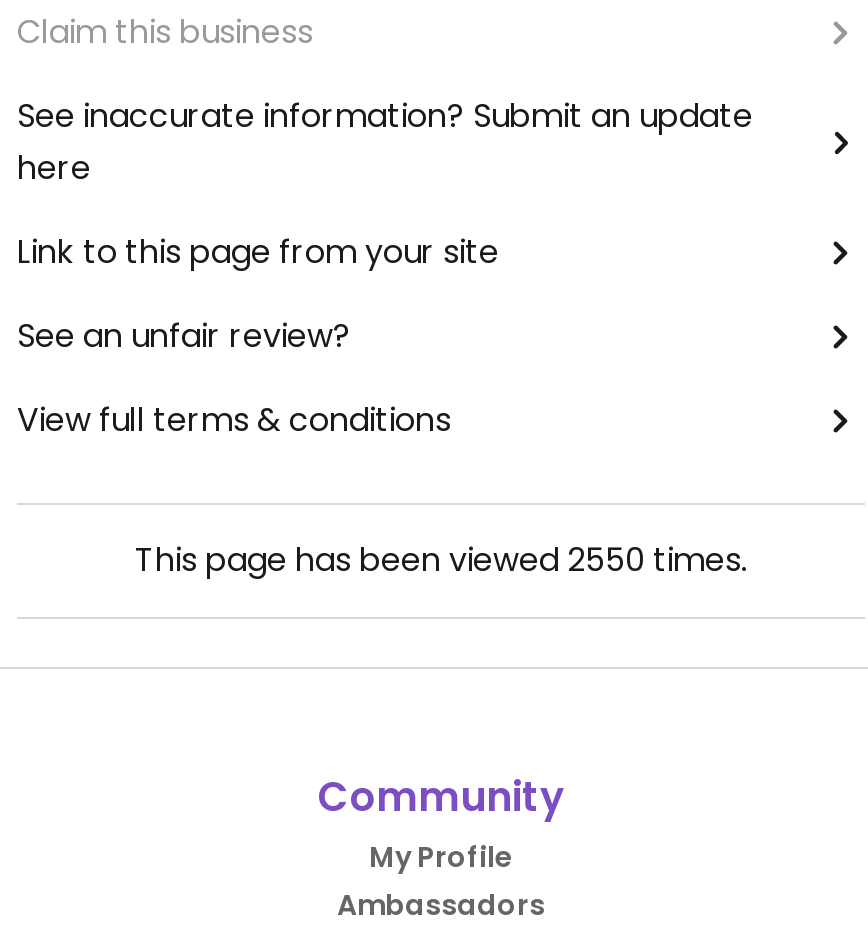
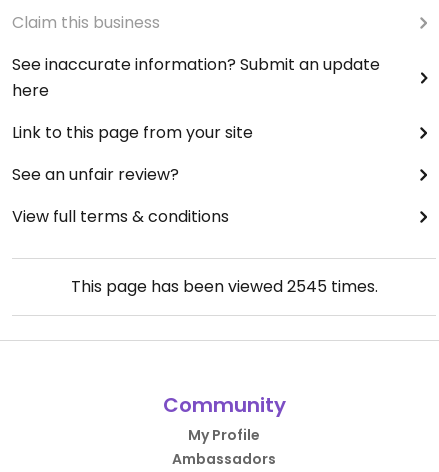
[135,537,747,583] This page has been viewed 2550 times. -> [70,275,377,298] This page has been viewed 2545 times.

